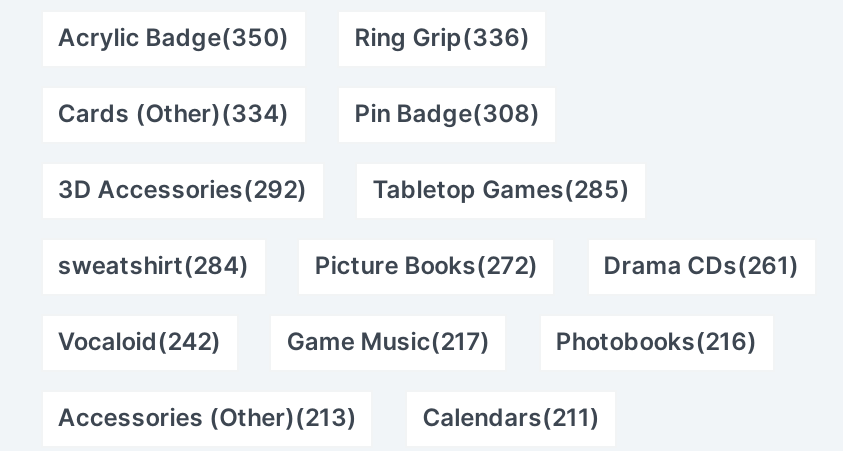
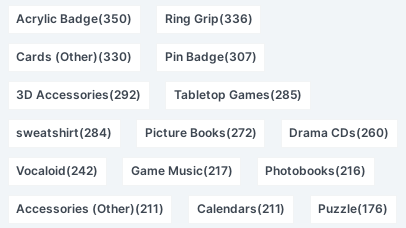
[58,99,289,129] Cards (Other)(334) -> [16,49,132,64] Cards (Other)(330)
[355,99,540,129] Pin Badge(308) -> [165,49,257,64] Pin Badge(307)
[604,251,799,281] Drama CDs(261) -> [289,125,389,140] Drama CDs(260)
[58,403,357,433] Accessories (Other)(213) -> [16,201,164,216] Accessories (Other)(211)
none -> [318,201,388,216] Puzzle(176)

